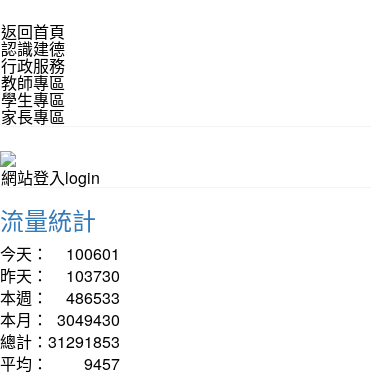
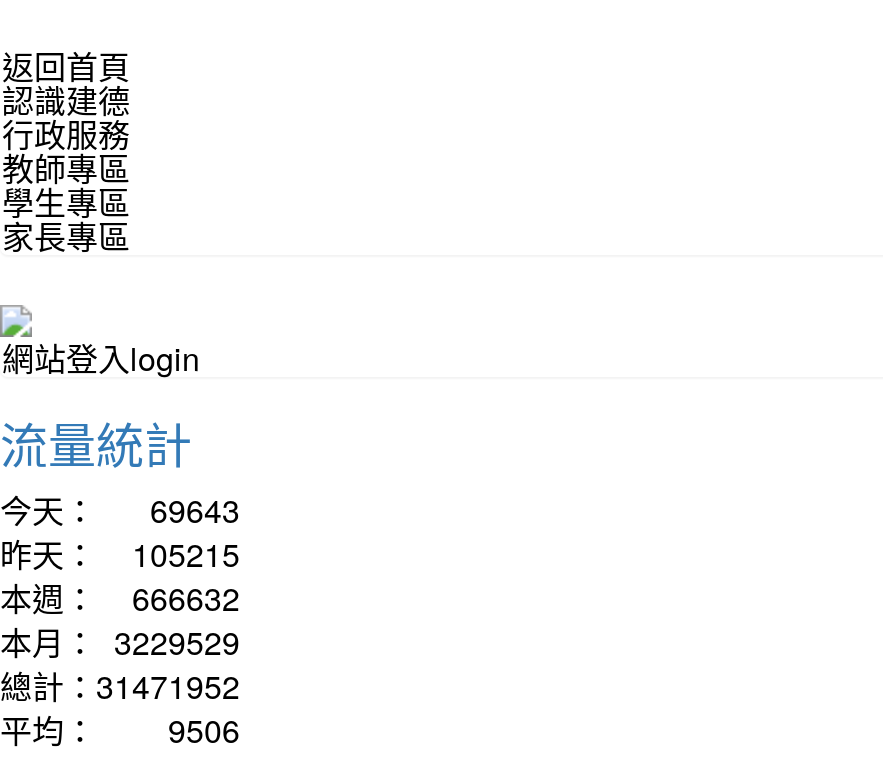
[0,242,120,265] 今天： 100601 -> [0,487,240,533] 今天： 69643
[0,264,120,287] 昨天： 103730 -> [0,531,240,577] 昨天： 105215
[0,286,120,309] 本週： 486533 -> [0,575,240,621] 本週： 666632
[0,308,120,331] 本月： 3049430 -> [0,619,240,665] 本月： 3229529
[0,330,120,353] 總計：31291853 -> [0,663,240,709] 總計：31471952
[0,352,120,375] 平均： 9457 -> [0,707,240,753] 平均： 9506

